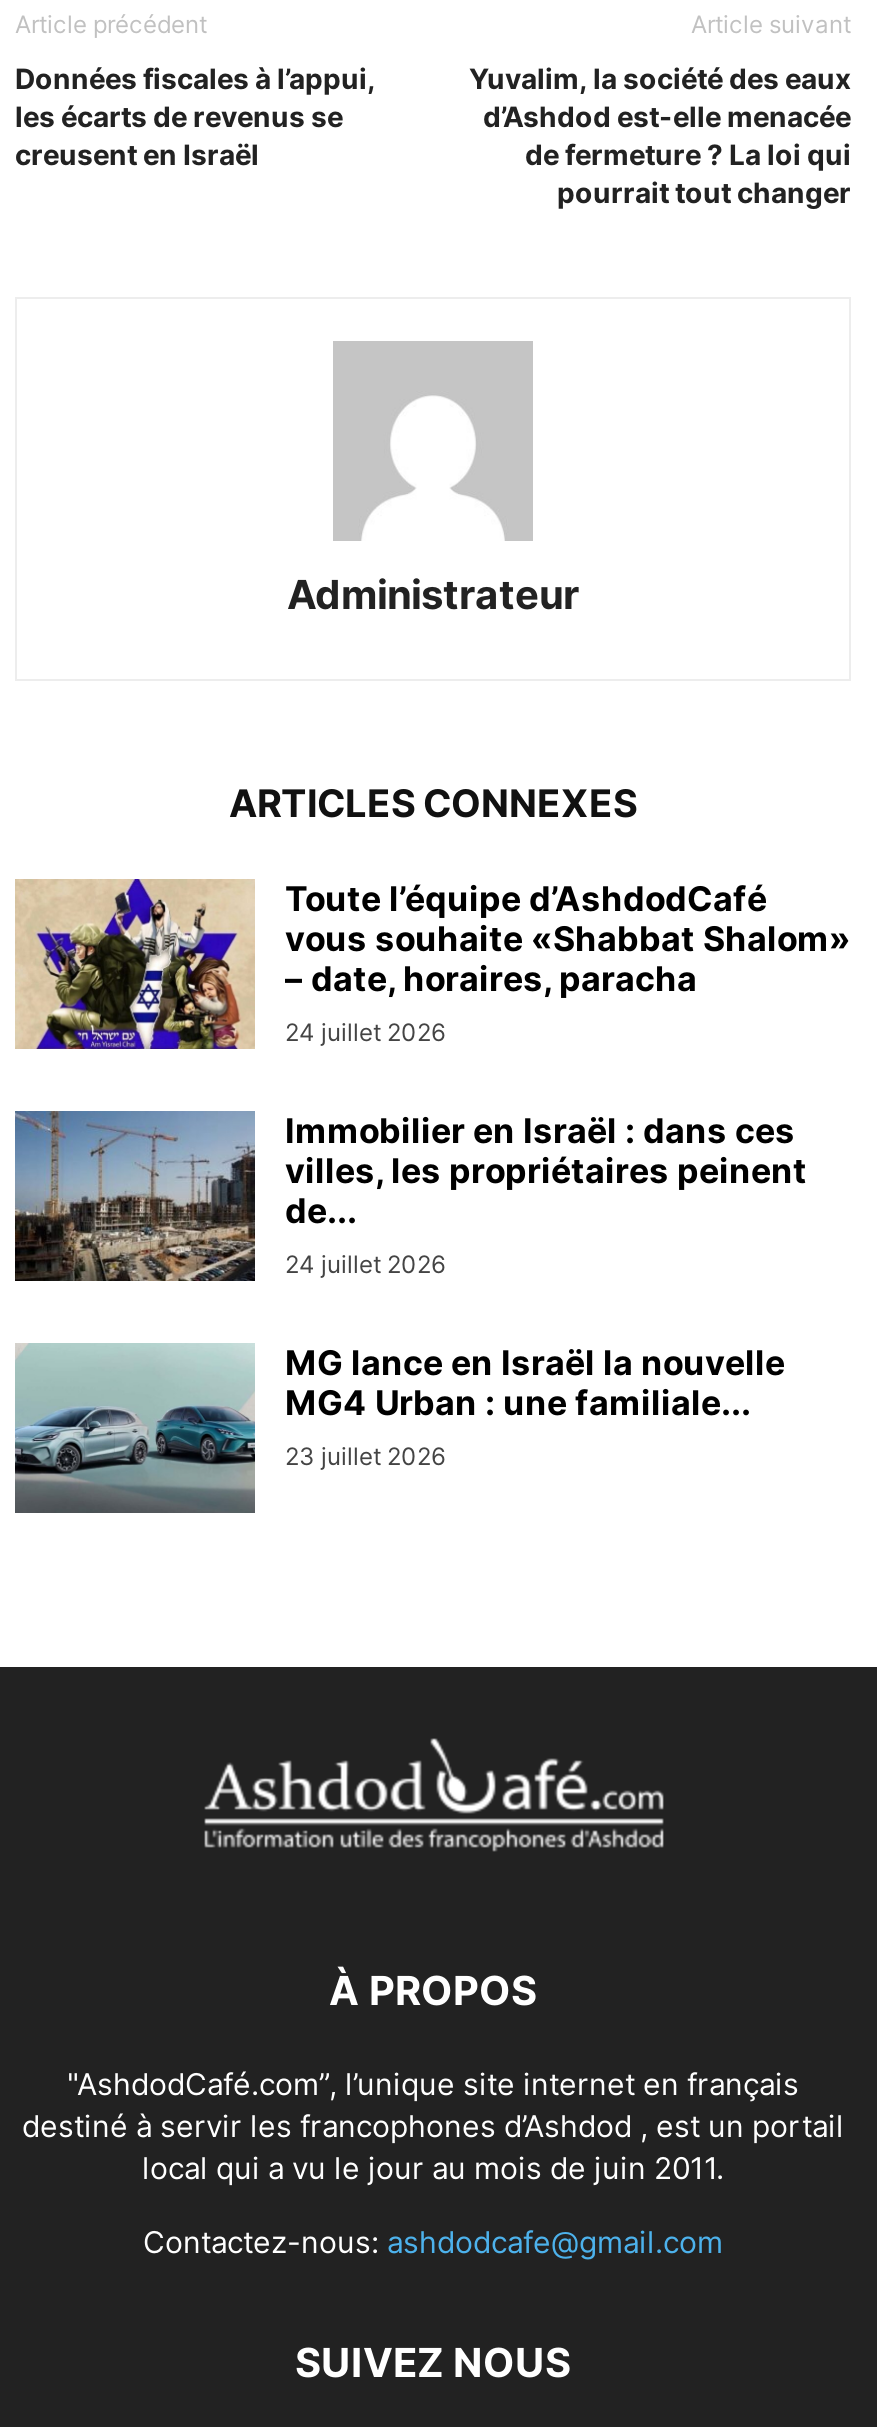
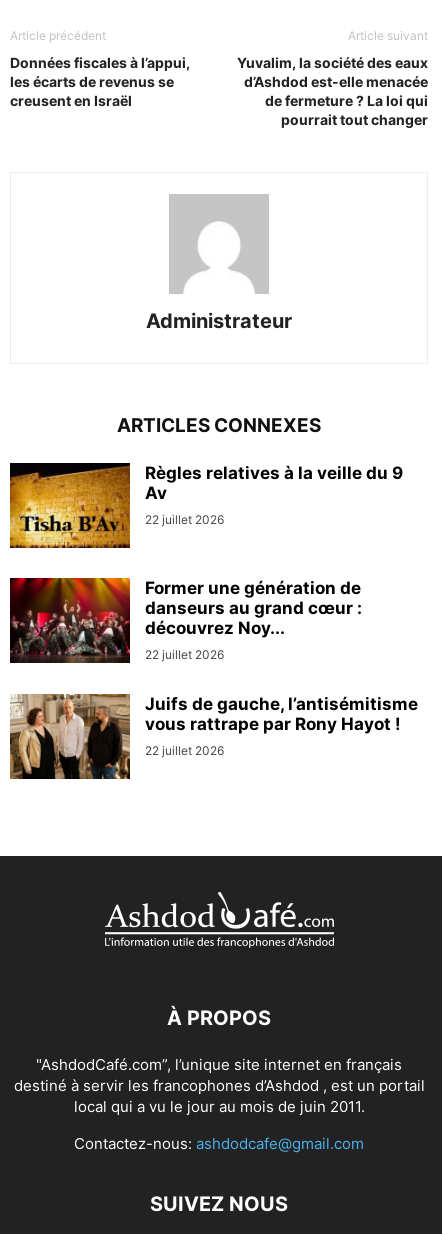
[15,877,851,1051] [image] | Toute l’équipe d’AshdodCafé | vous souhaite «Shabbat Shalom» | – date, horaires, paracha | 24 juillet 2026 -> [9,462,403,549] [image] | Règles relatives à la veille du 9 | Av | 22 juillet 2026
[13,1109,807,1283] [image] | Immobilier en Israël : dans ces | villes, les propriétaires peinent | de... | 24 juillet 2026 -> [9,577,362,663] [image] | Former une génération de | danseurs au grand cœur : | découvrez Noy... | 22 juillet 2026
[13,1343,785,1515] [image] | MG lance en Israël la nouvelle | MG4 Urban : une familiale... | 23 juillet 2026 -> [9,693,418,780] [image] | Juifs de gauche, l’antisémitisme | vous rattrape par Rony Hayot ! | 22 juillet 2026

